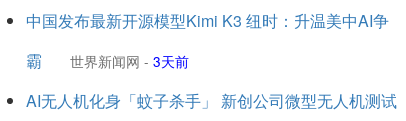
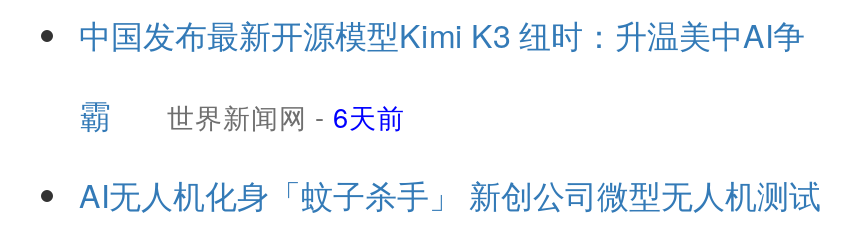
[70,51,189,71] 世界新闻网 - 3天前 -> [167,96,405,136] 世界新闻网 - 6天前

